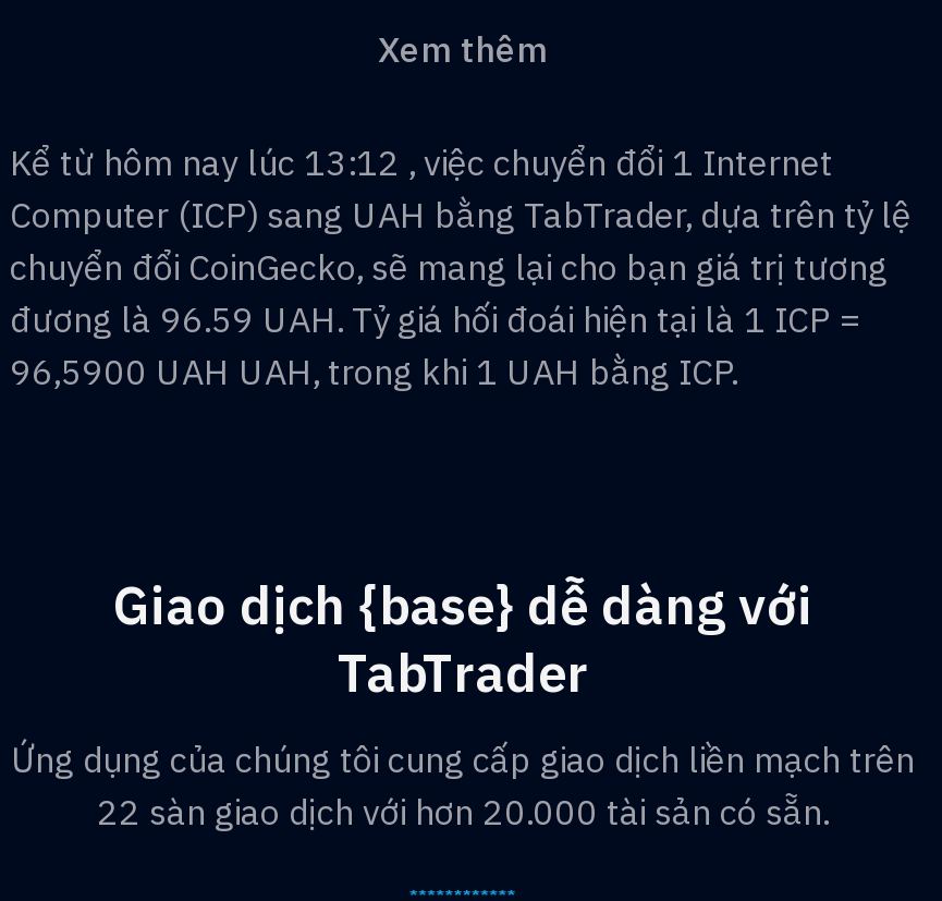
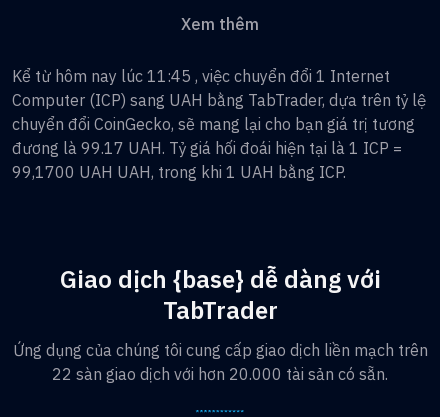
[10,139,833,183] Kể từ hôm nay lúc 13:12 , việc chuyển đổi 1 Internet -> [12,65,390,85] Kể từ hôm nay lúc 11:45 , việc chuyển đổi 1 Internet
[10,296,859,340] đương là 96.59 UAH. Tỷ giá hối đoái hiện tại là 1 ICP = -> [12,137,402,157] đương là 99.17 UAH. Tỷ giá hối đoái hiện tại là 1 ICP =
[10,349,737,392] 96,5900 UAH UAH, trong khi 1 UAH bằng ICP. -> [12,161,346,181] 99,1700 UAH UAH, trong khi 1 UAH bằng ICP.

